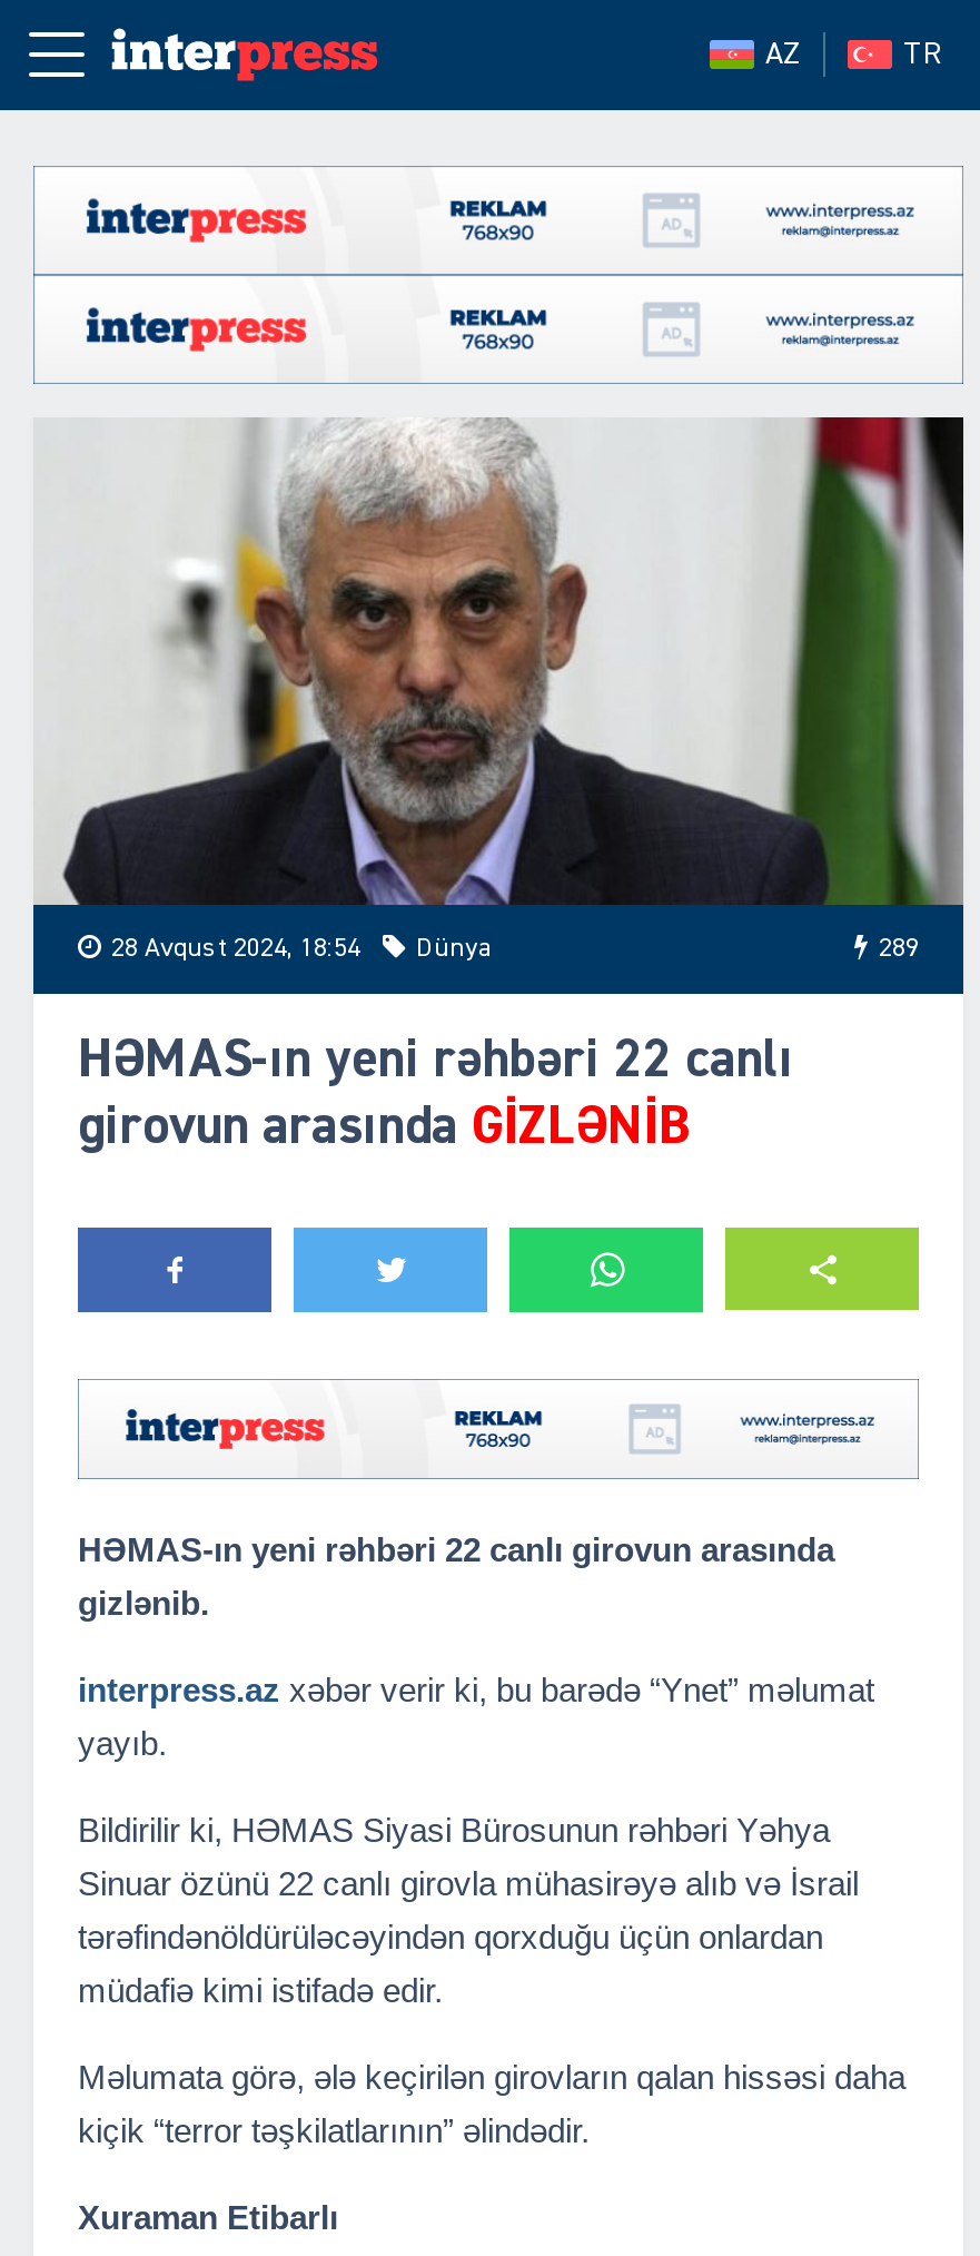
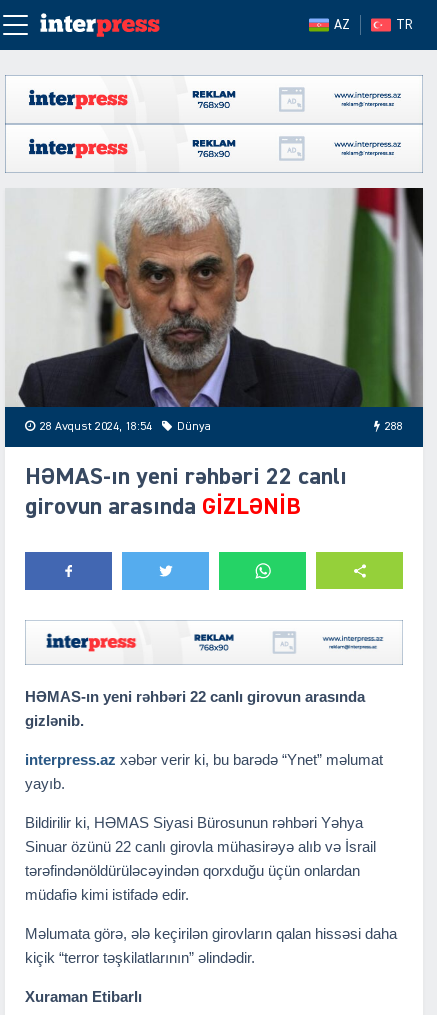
[879,937,919,964] 289 -> [385,421,403,433] 288

